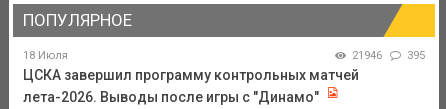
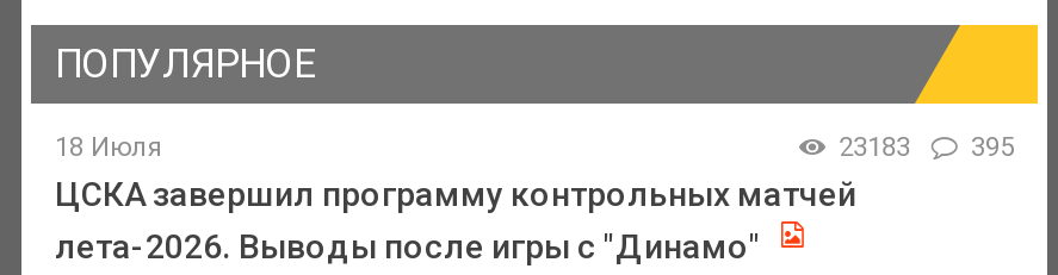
[352,49,425,62] 21946 395 -> [839,132,1014,163] 23183 395

